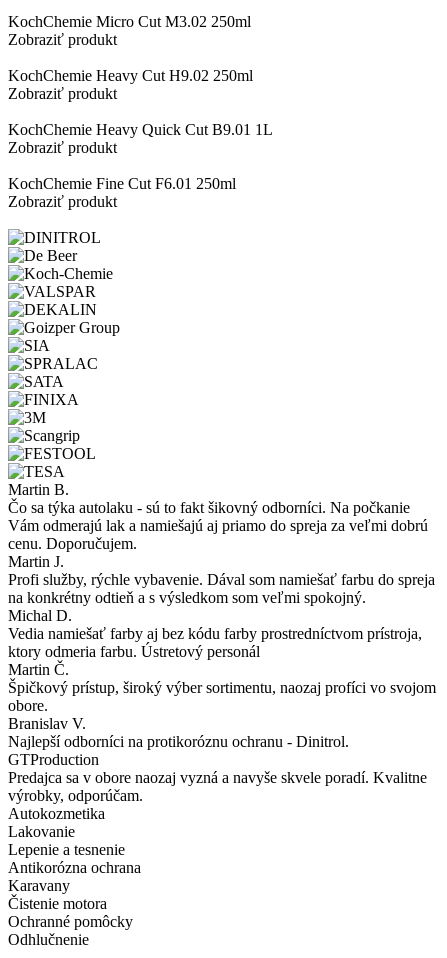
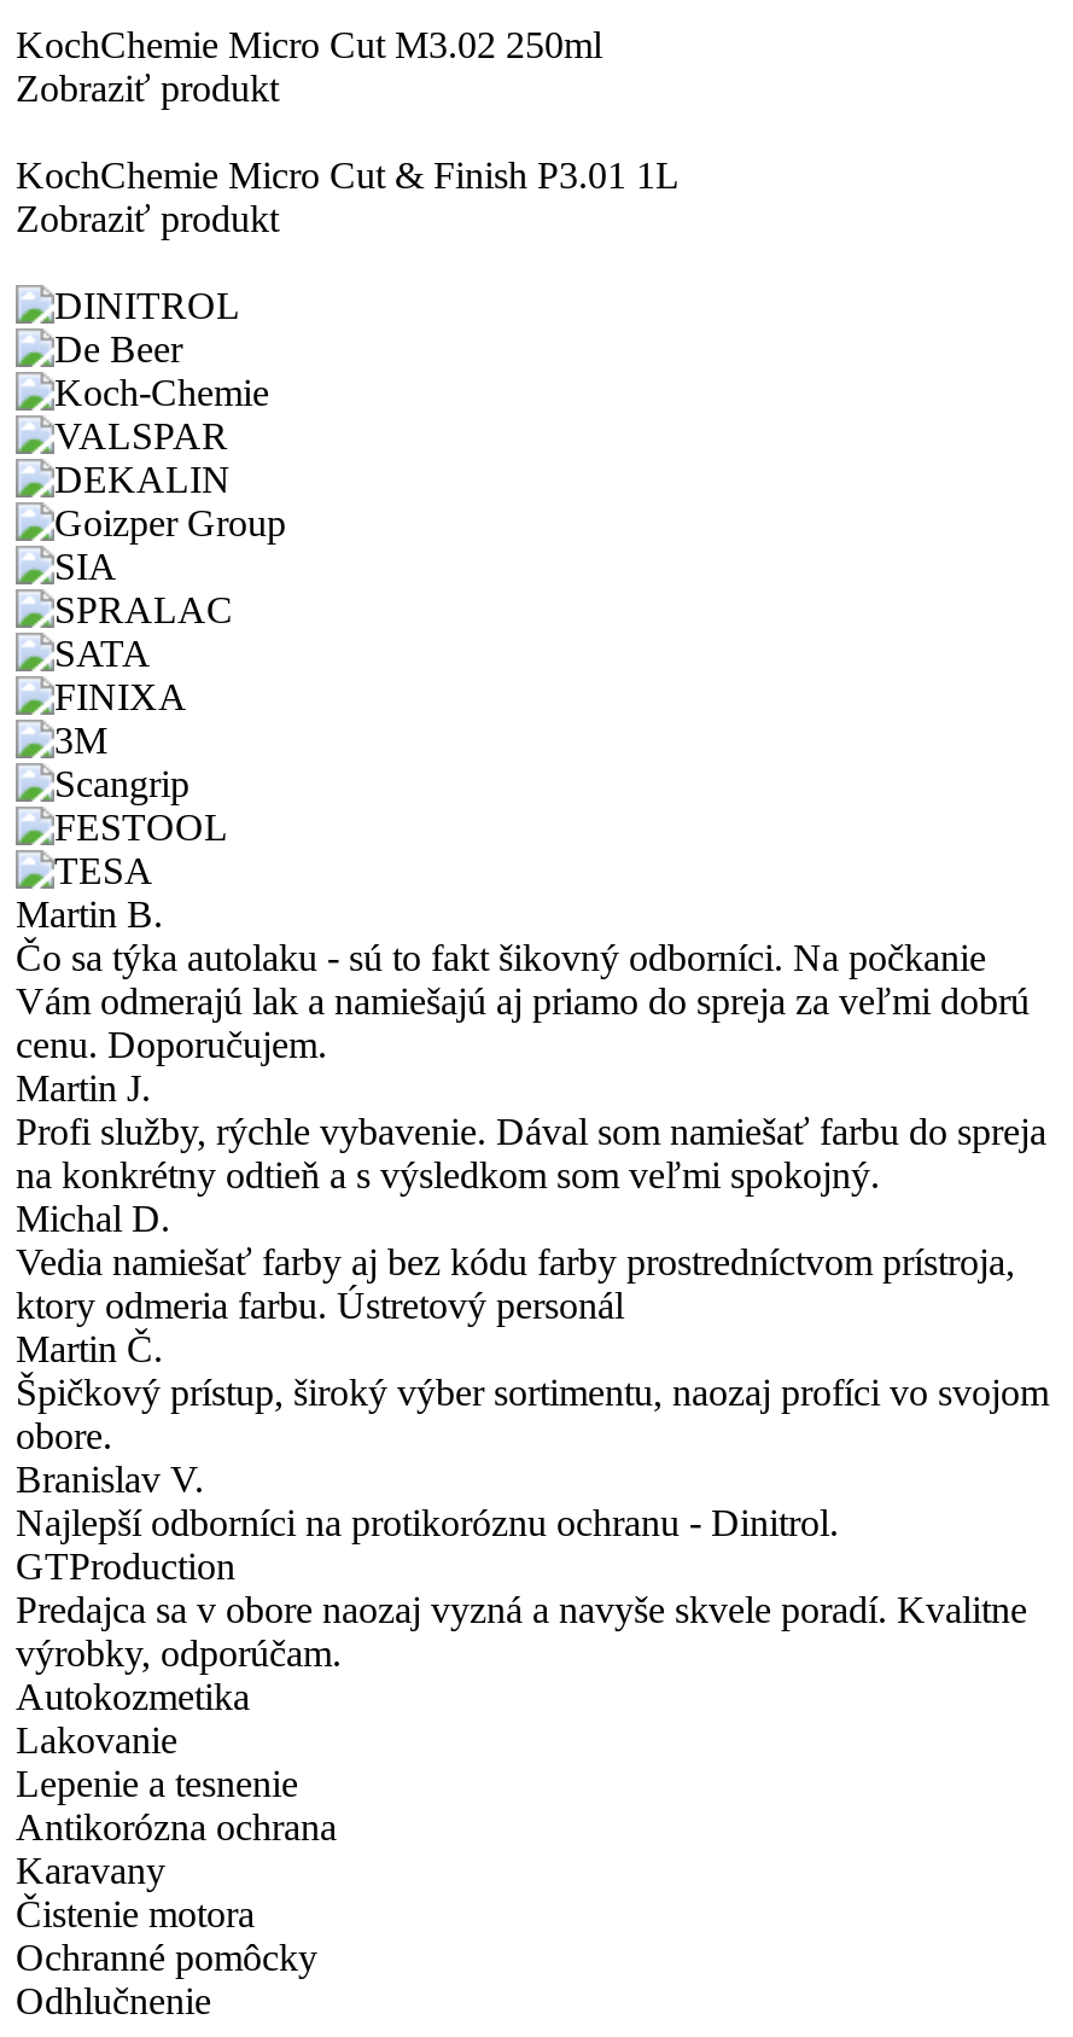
[8,67,273,192] KochChemie Heavy Cut H9.02 250ml | Zobraziť produkt | KochChemie Heavy Quick Cut B9.01 1L | Zobraziť produkt | KochChemie Fine Cut F6.01 250ml -> [16,154,680,195] KochChemie Micro Cut & Finish P3.01 1L

